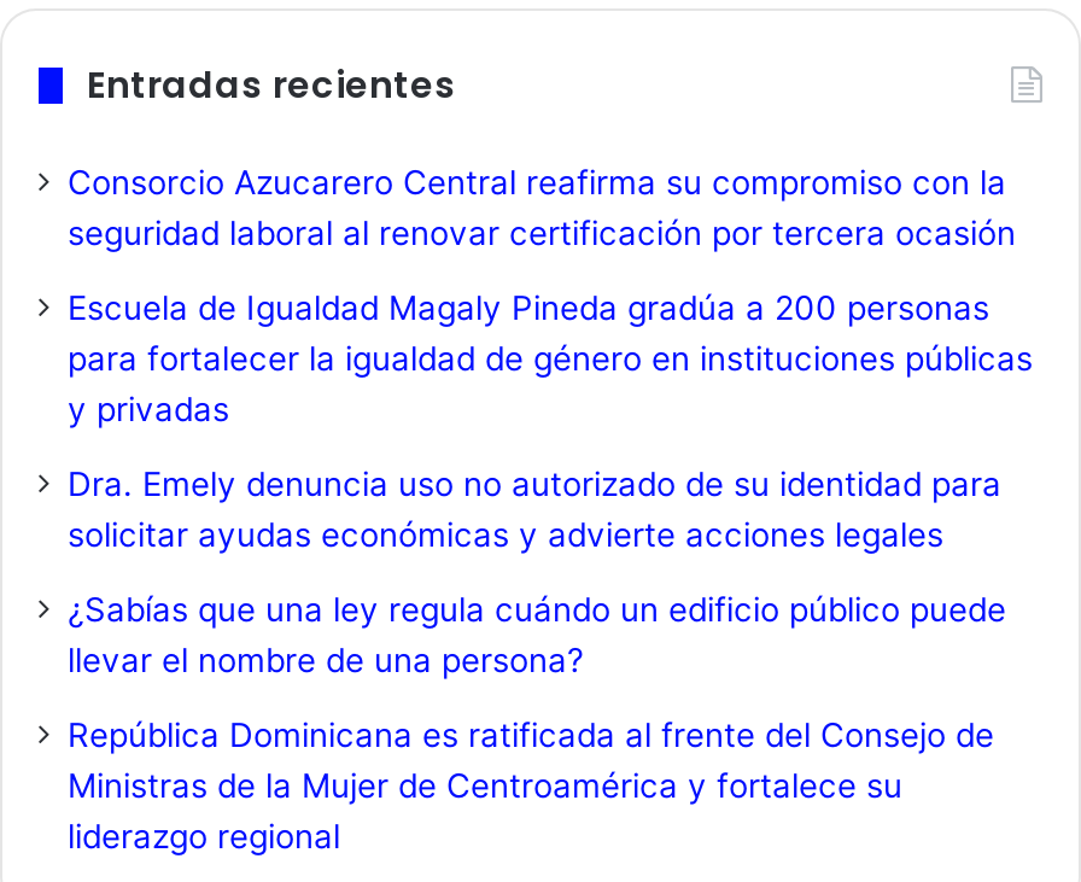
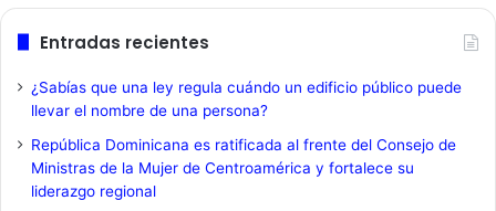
[68,164,1033,555] Consorcio Azucarero Central reafirma su compromiso con la | seguridad laboral al renovar certificación por tercera ocasión | Escuela de Igualdad Magaly Pineda gradúa a 200 personas | para fortalecer la igualdad de género en instituciones públicas | y privadas | Dra. Emely denuncia uso no autorizado de su identidad para | solicitar ayudas económicas y advierte acciones legales -> none

